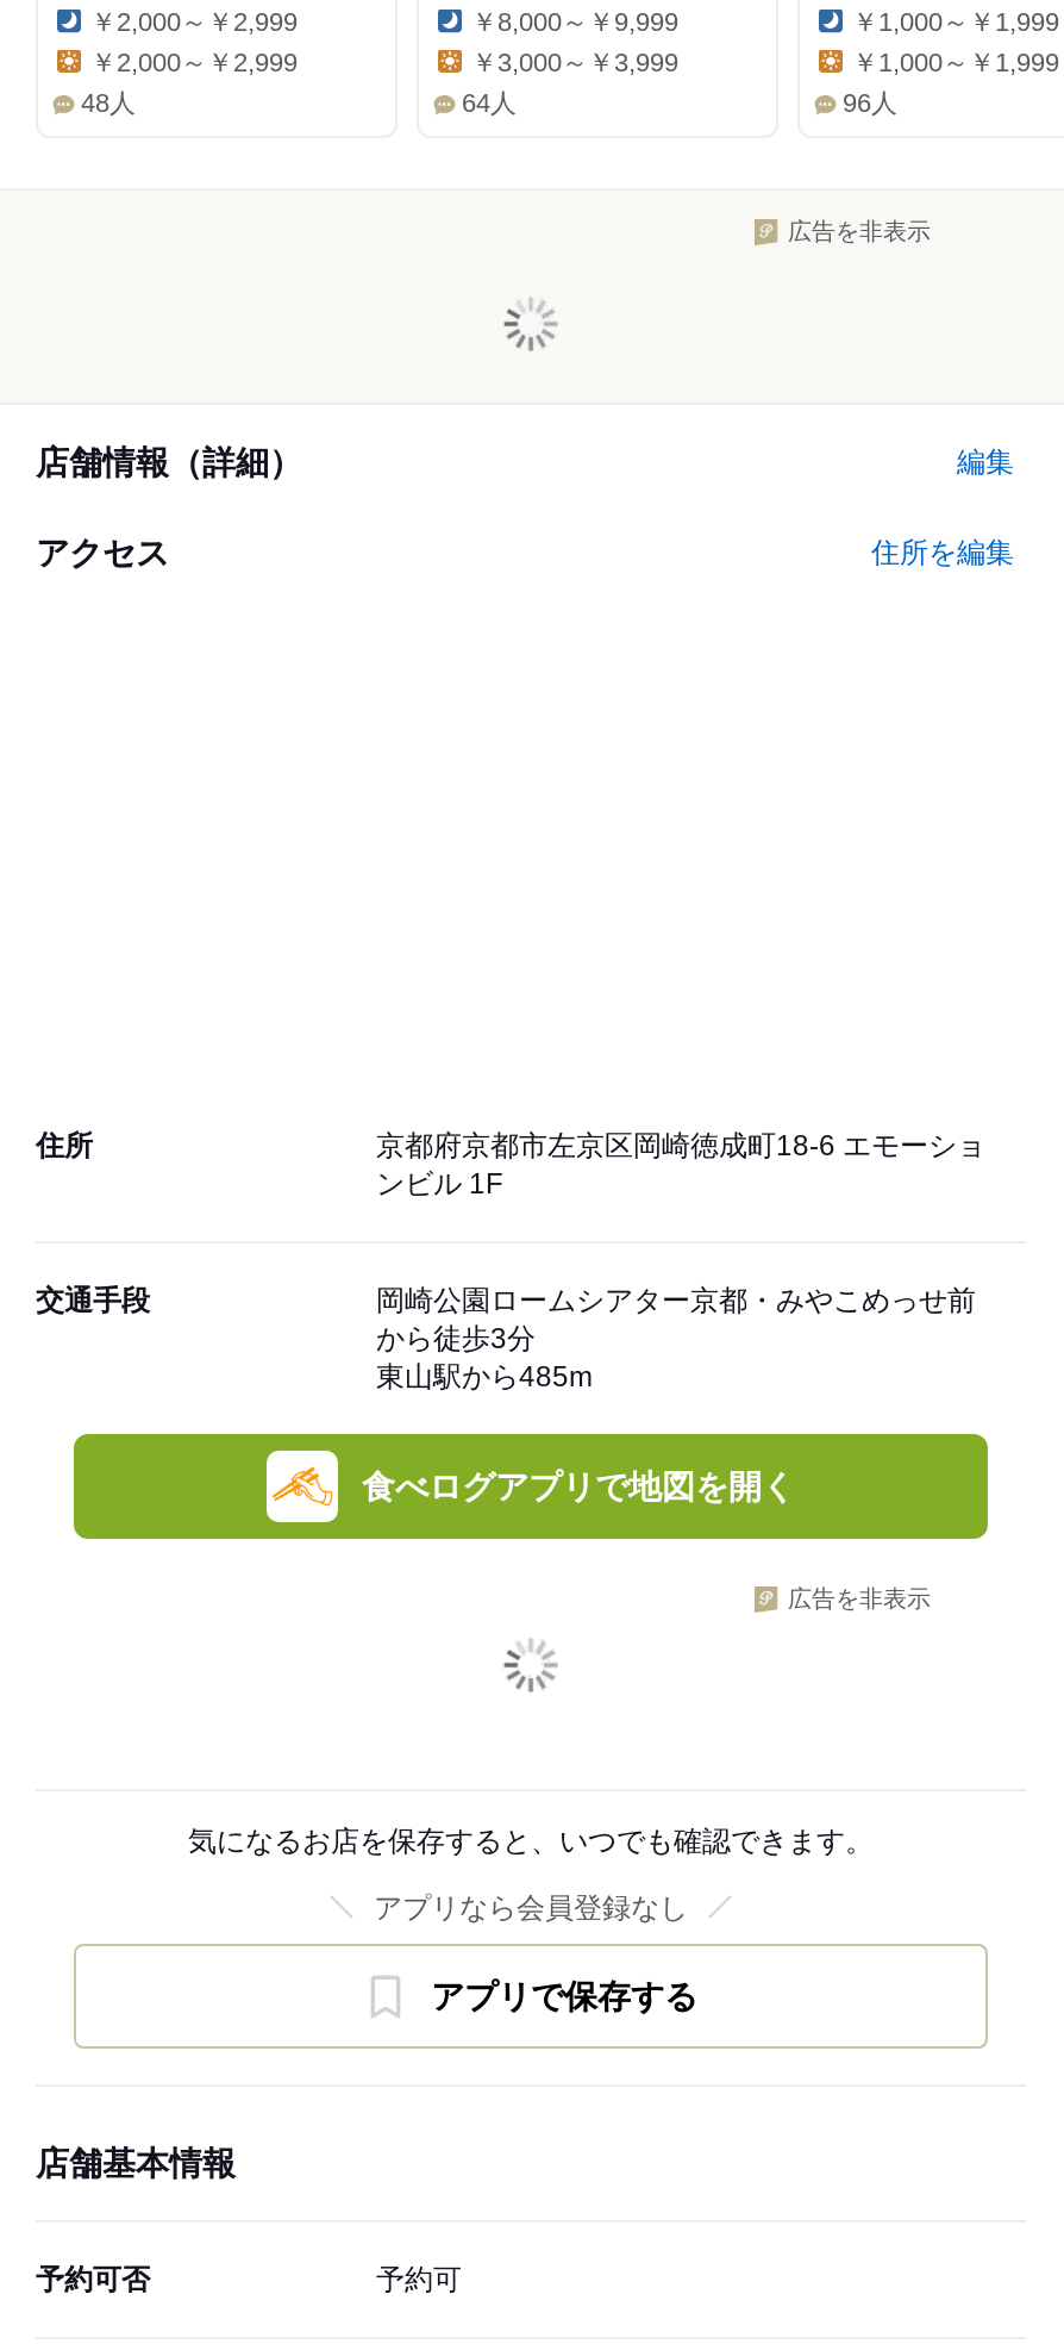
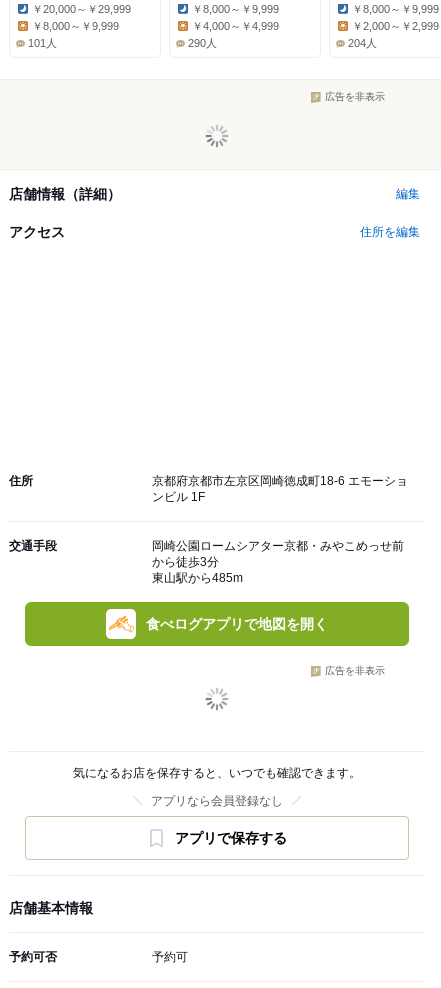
[90,8,298,36] ￥2,000～￥2,999 -> [32,3,131,15] ￥20,000～￥29,999
[852,8,1059,36] ￥1,000～￥1,999 -> [352,3,439,15] ￥8,000～￥9,999
[81,48,298,117] ￥2,000～￥2,999 | 48人 -> [28,20,119,49] ￥8,000～￥9,999 | 101人
[462,48,678,117] ￥3,000～￥3,999 | 64人 -> [188,20,279,49] ￥4,000～￥4,999 | 290人
[852,48,1059,77] ￥1,000～￥1,999 -> [352,20,439,32] ￥2,000～￥2,999
[843,89,897,117] 96人 -> [348,37,377,49] 204人

